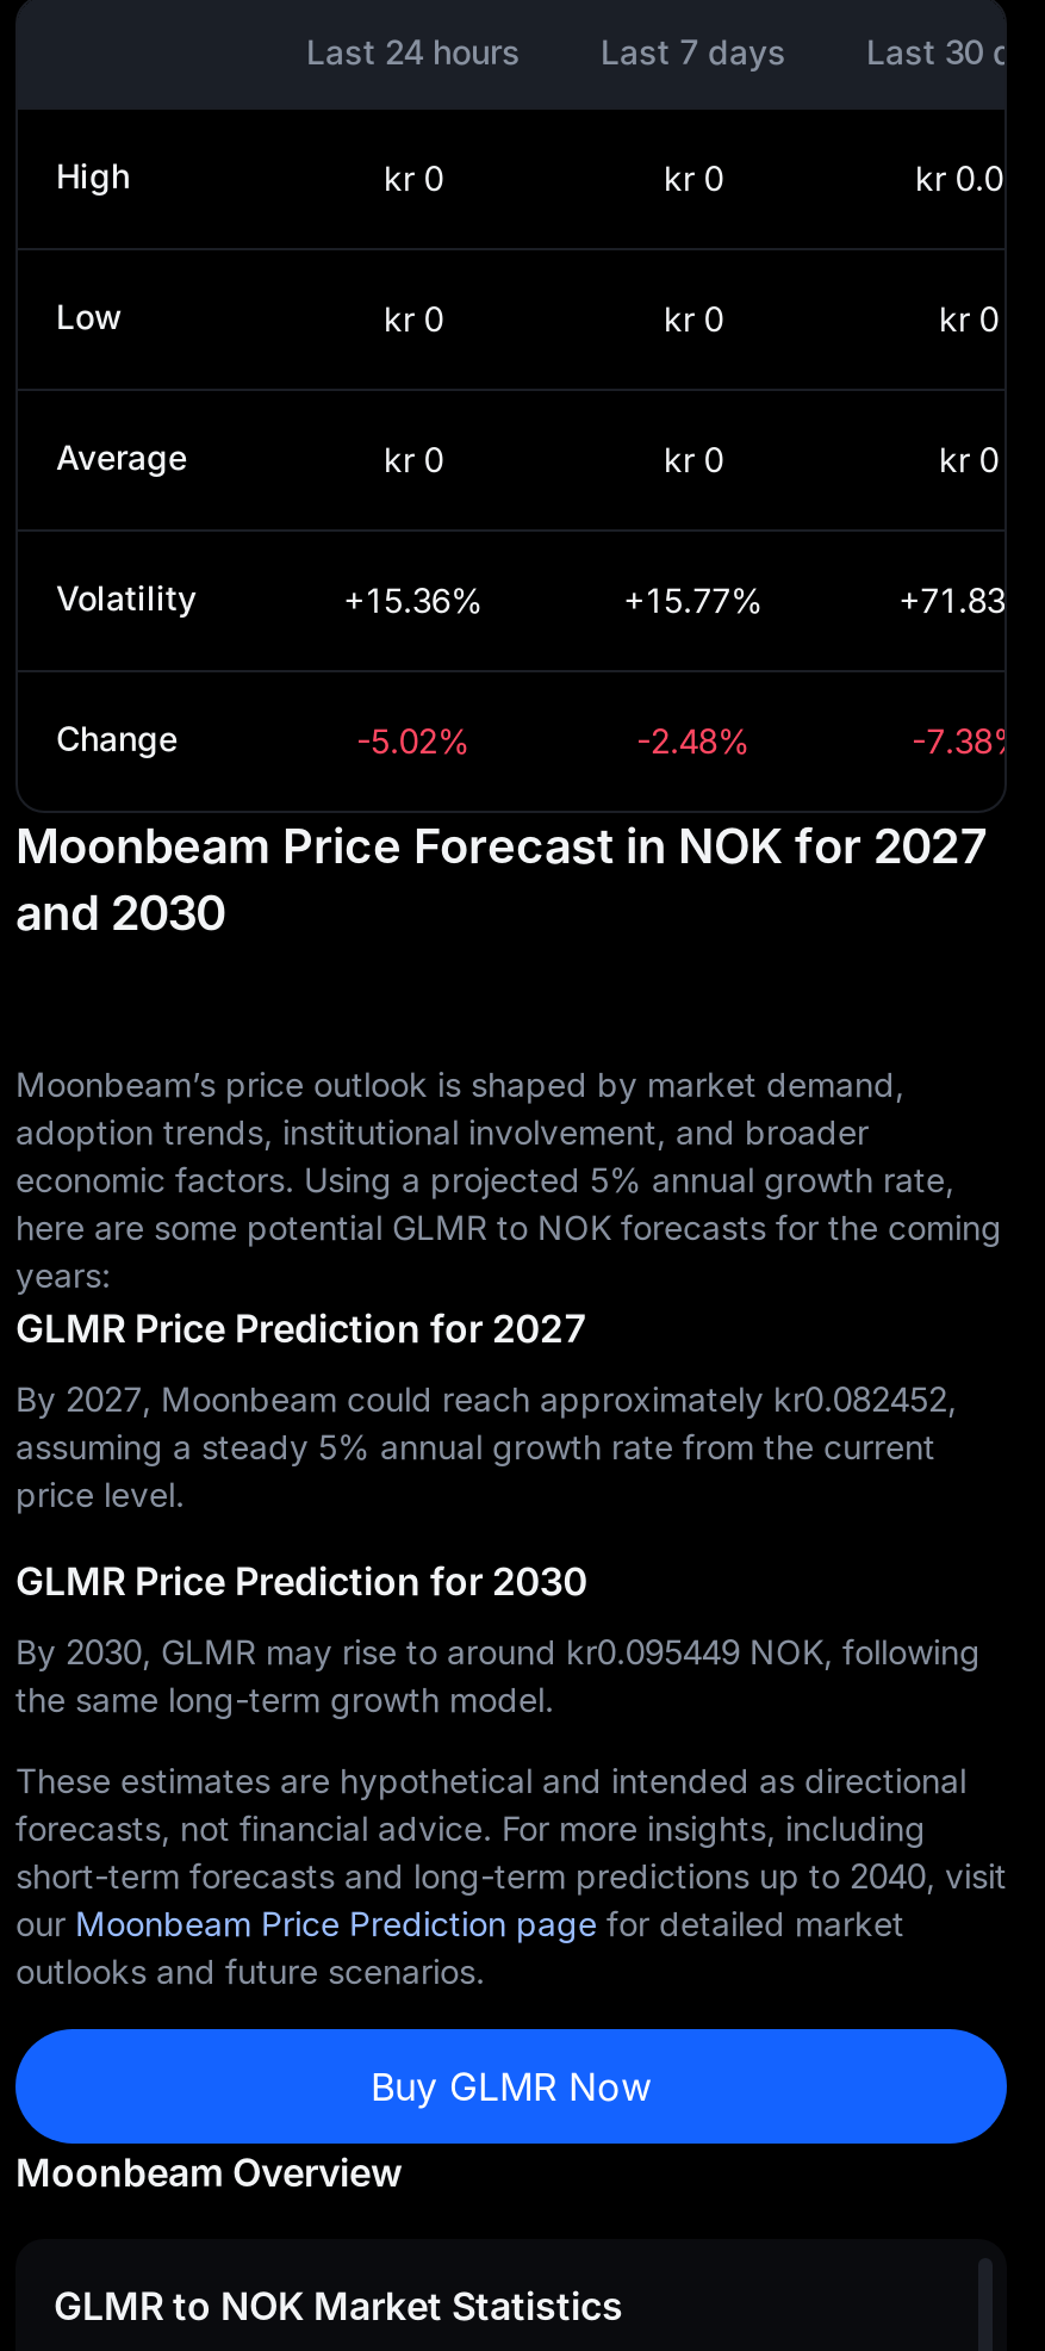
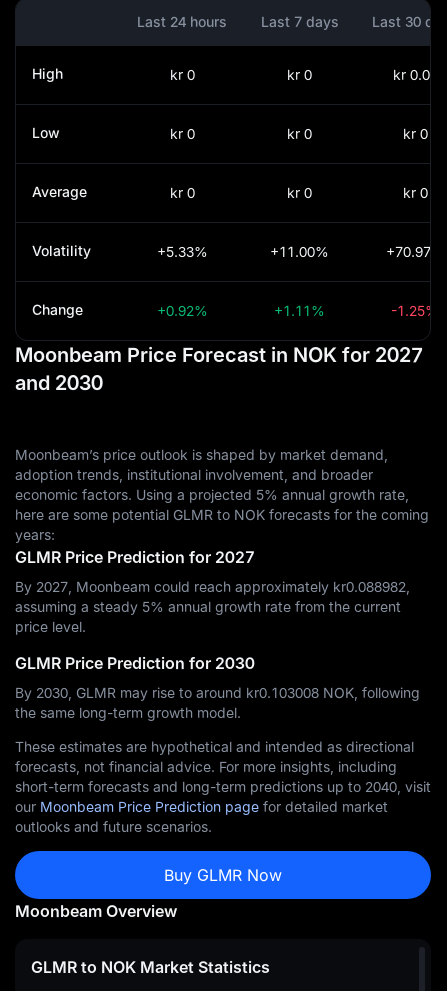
[343,580,484,621] +15.36% -> [156,243,207,260] +5.33%
[623,580,764,621] +15.77% -> [270,243,329,260] +11.00%
[898,580,1039,621] +71.83% -> [385,243,444,260] +70.97%
[356,721,471,762] -5.02% -> [156,302,207,319] +0.92%
[636,721,751,762] -2.48% -> [274,302,325,319] +1.11%
[912,721,1026,762] -7.38% -> [391,302,439,319] -1.25%
[15,1379,957,1420] By 2027, Moonbeam could reach approximately kr0.082452, -> [15,578,410,595] By 2027, Moonbeam could reach approximately kr0.088982,
[15,1632,981,1672] By 2030, GLMR may rise to around kr0.095449 NOK, following -> [15,684,420,701] By 2030, GLMR may rise to around kr0.103008 NOK, following

